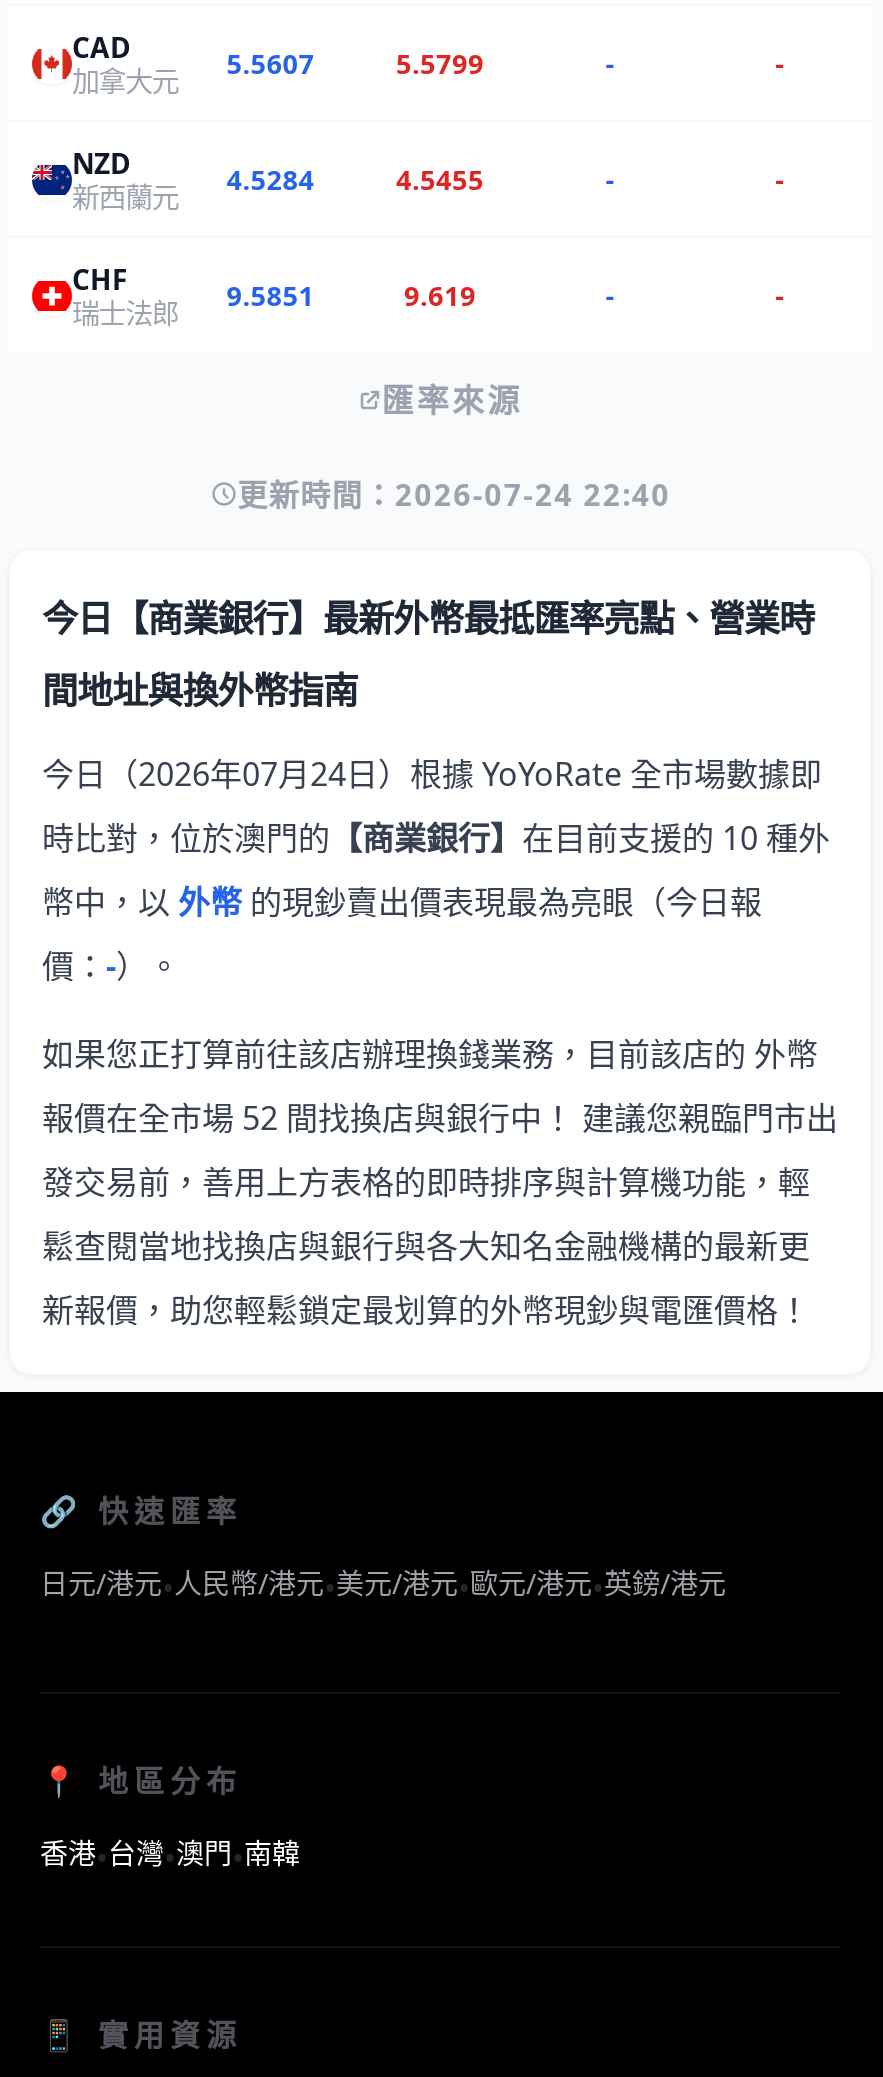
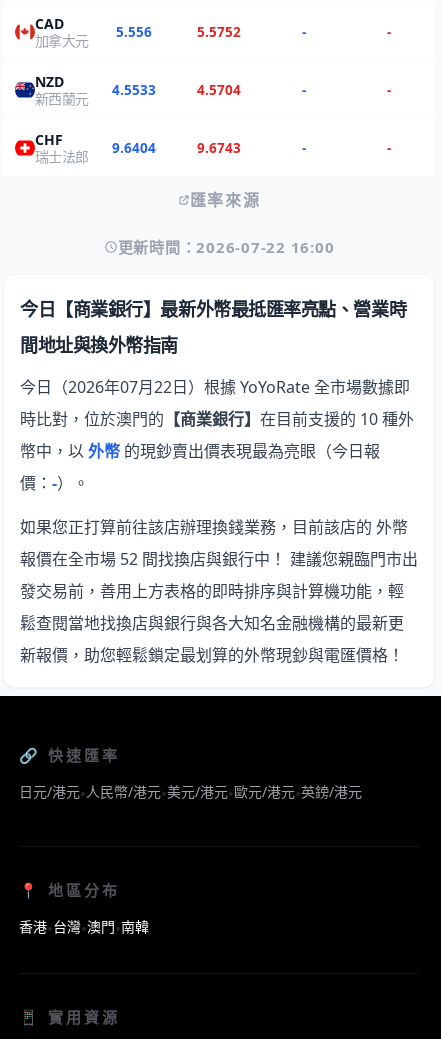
[72,45,314,100] 加拿大元 5.5607 -> [35,22,152,50] 加拿大元 5.556
[396,45,484,81] 5.5799 -> [197,22,241,40] 5.5752
[72,161,314,216] 新西蘭元 4.5284 -> [35,80,156,108] 新西蘭元 4.5533
[396,161,484,197] 4.5455 -> [197,80,241,98] 4.5704
[72,277,314,332] 瑞士法郎 9.5851 -> [35,138,156,166] 瑞士法郎 9.6404
[404,277,476,313] 9.619 -> [197,138,241,156] 9.6743
[237,474,671,514] 更新時間：2026-07-24 22:40 -> [118,237,334,257] 更新時間：2026-07-22 16:00
[42,752,822,796] 今日（2026年07月24日）根據 YoYoRate 全市場數據即 -> [20,376,410,398] 今日（2026年07月22日）根據 YoYoRate 全市場數據即

